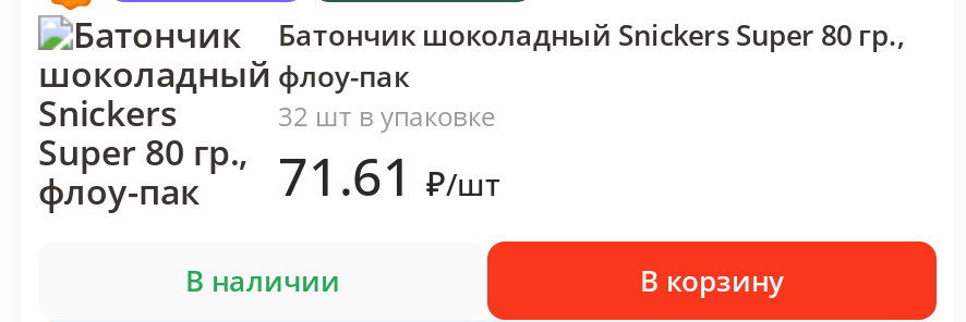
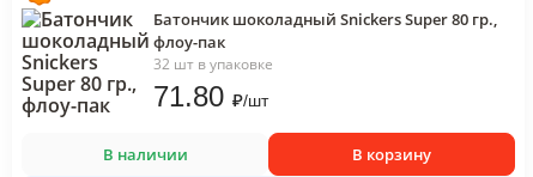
[278,139,500,211] 71.61 ₽/шт -> [153,80,268,112] 71.80 ₽/шт

